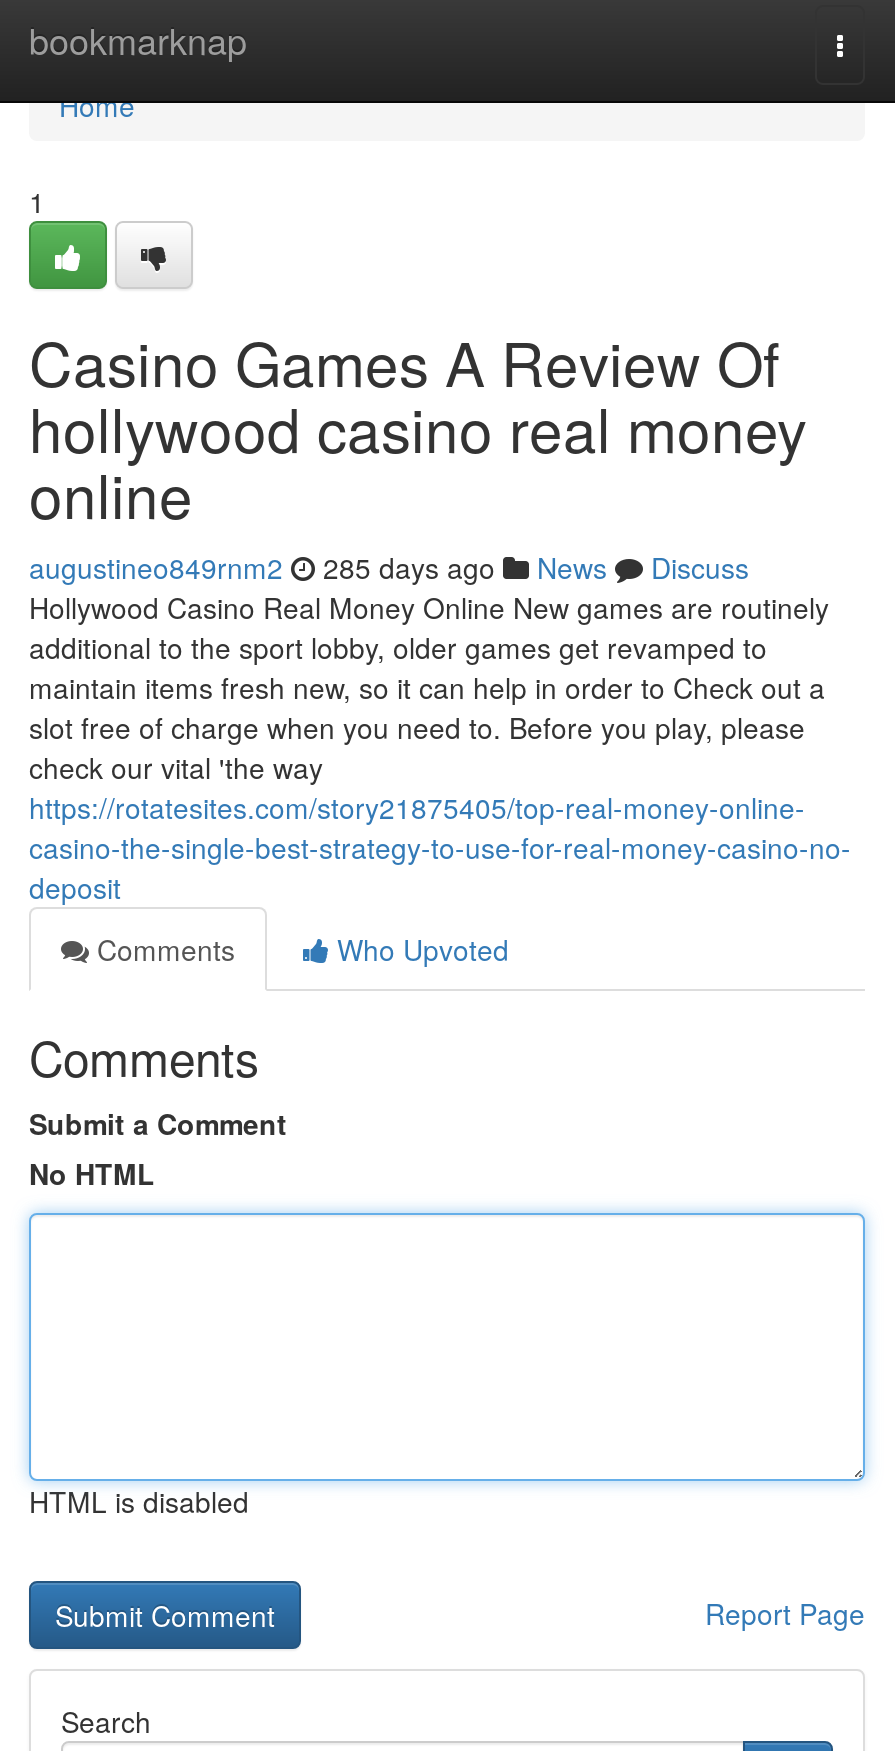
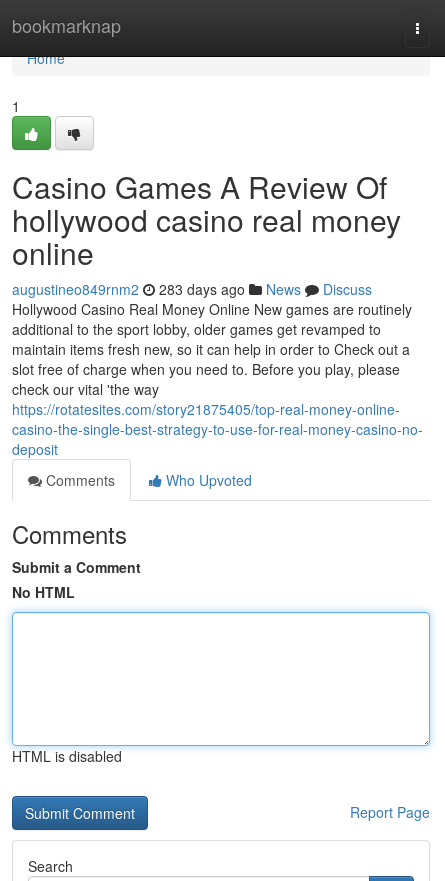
[29,547,749,587] augustineo849rnm2 285 days ago News Discuss -> [12,279,372,299] augustineo849rnm2 283 days ago News Discuss

